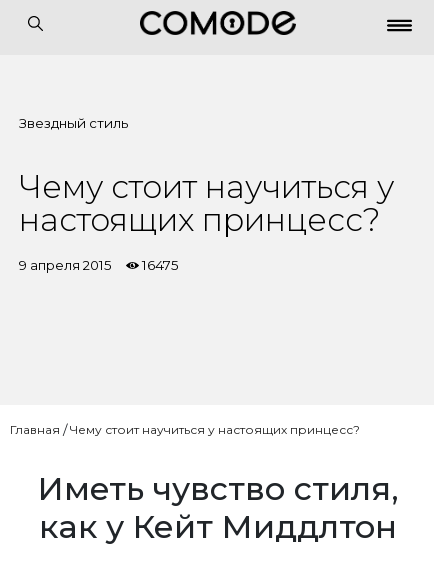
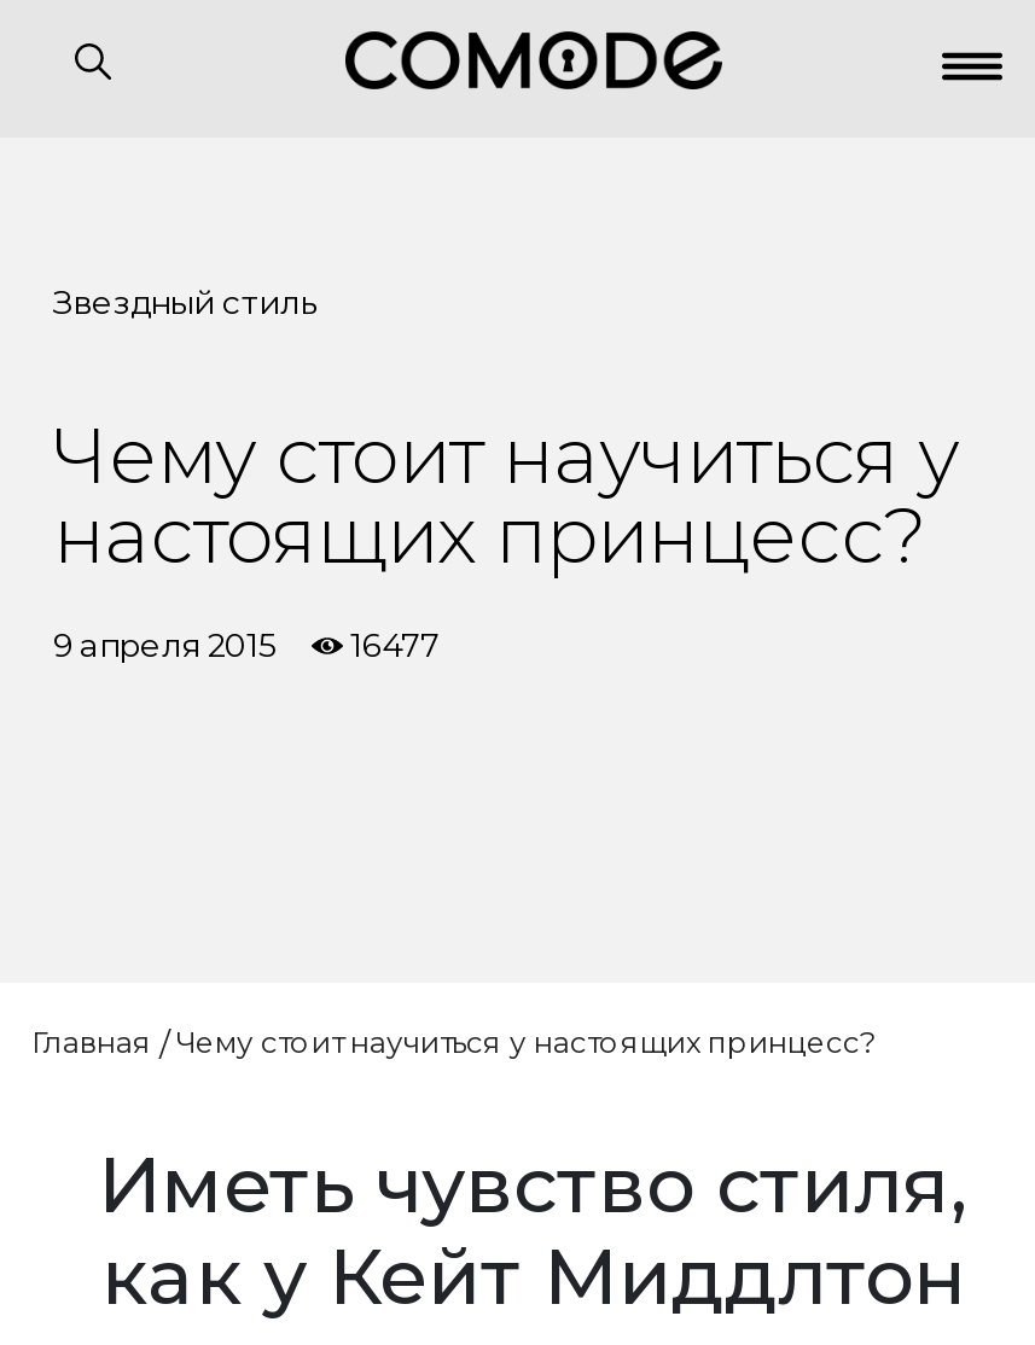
[19,257,179,273] 9 апреля 2015 16475 -> [53,625,440,664] 9 апреля 2015 16477

